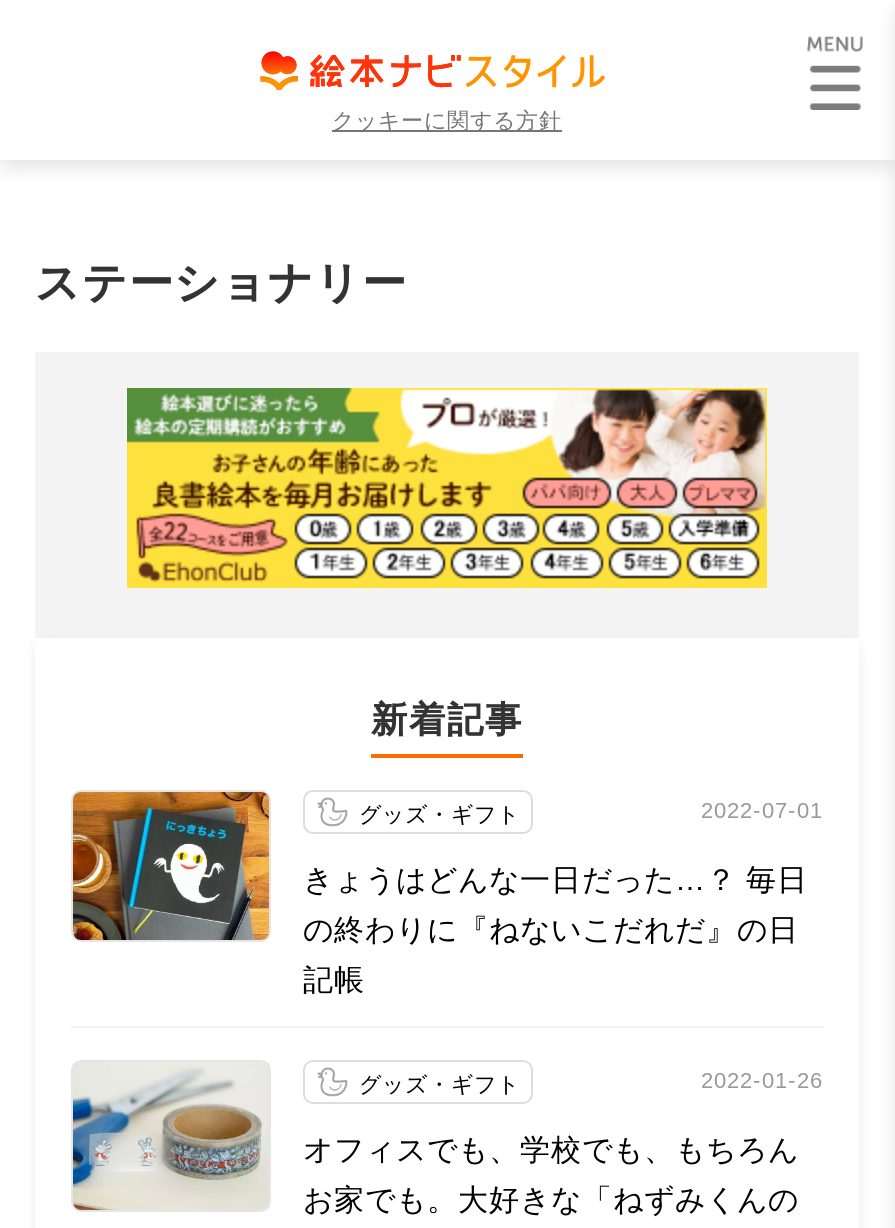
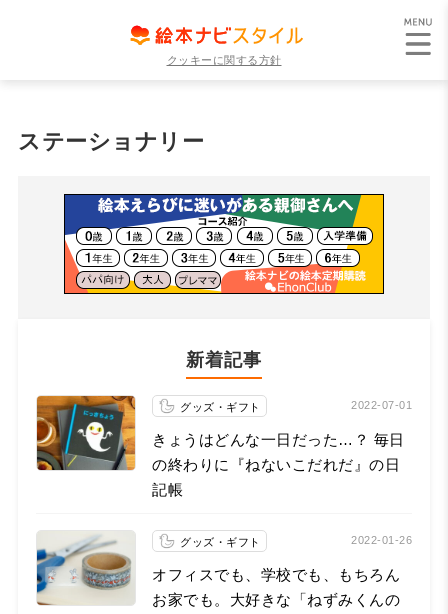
[125,386,769,590] [image] -> [63,193,385,295] [image]

